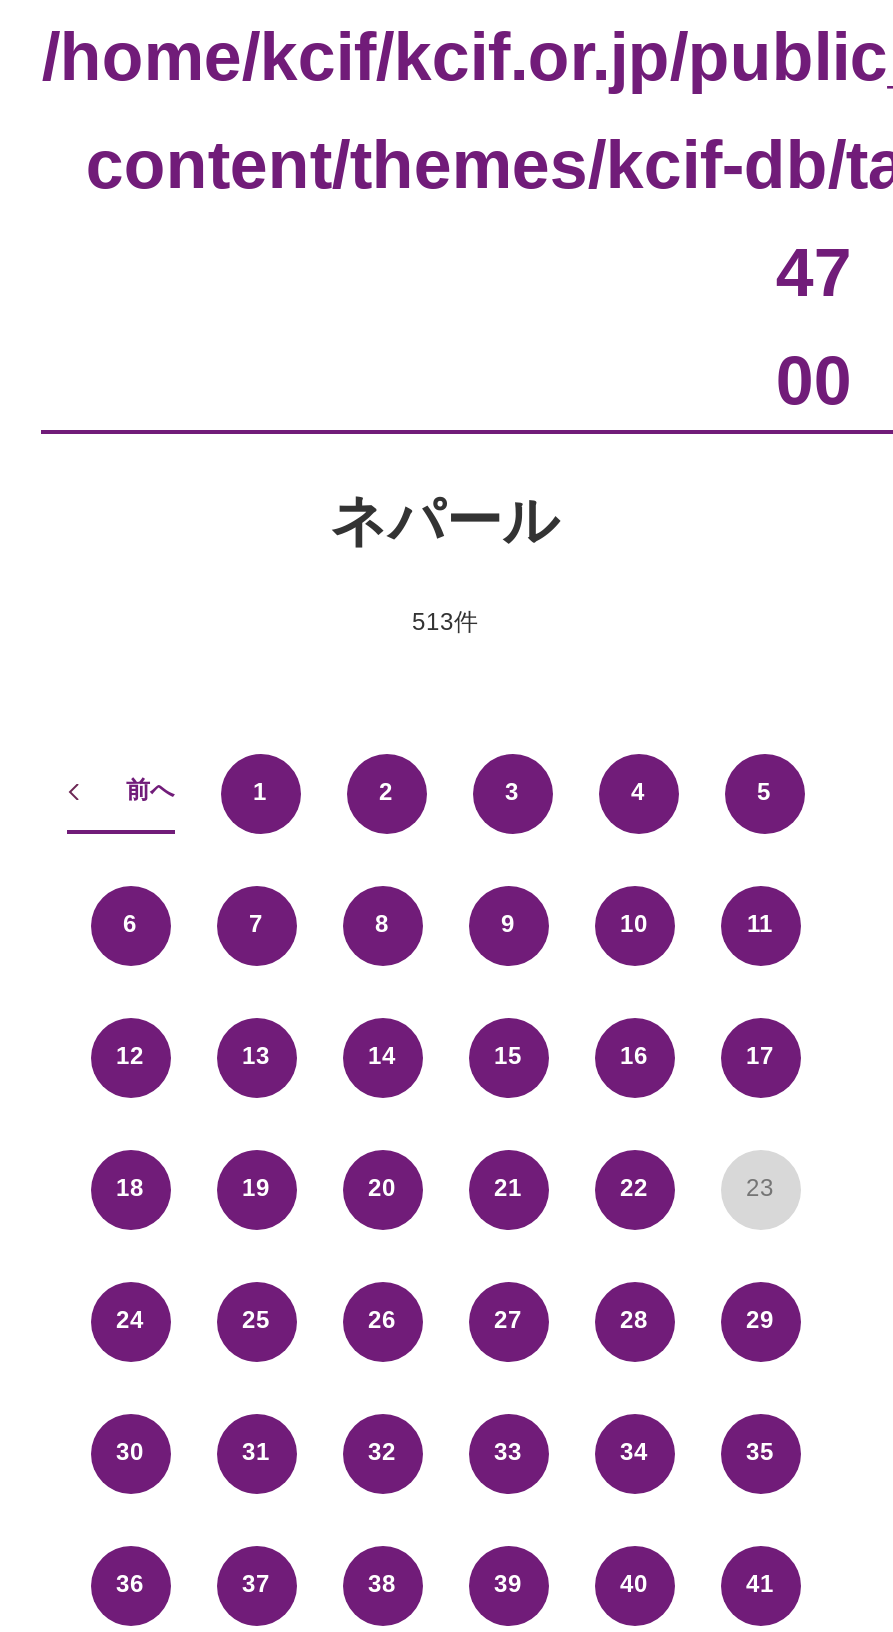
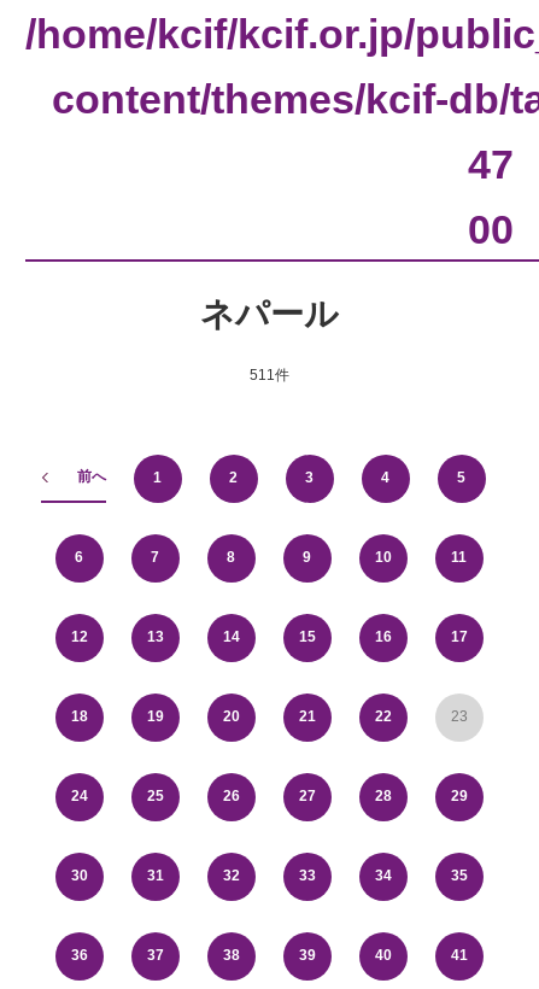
[412,608,478,636] 513件 -> [249,366,289,383] 511件

